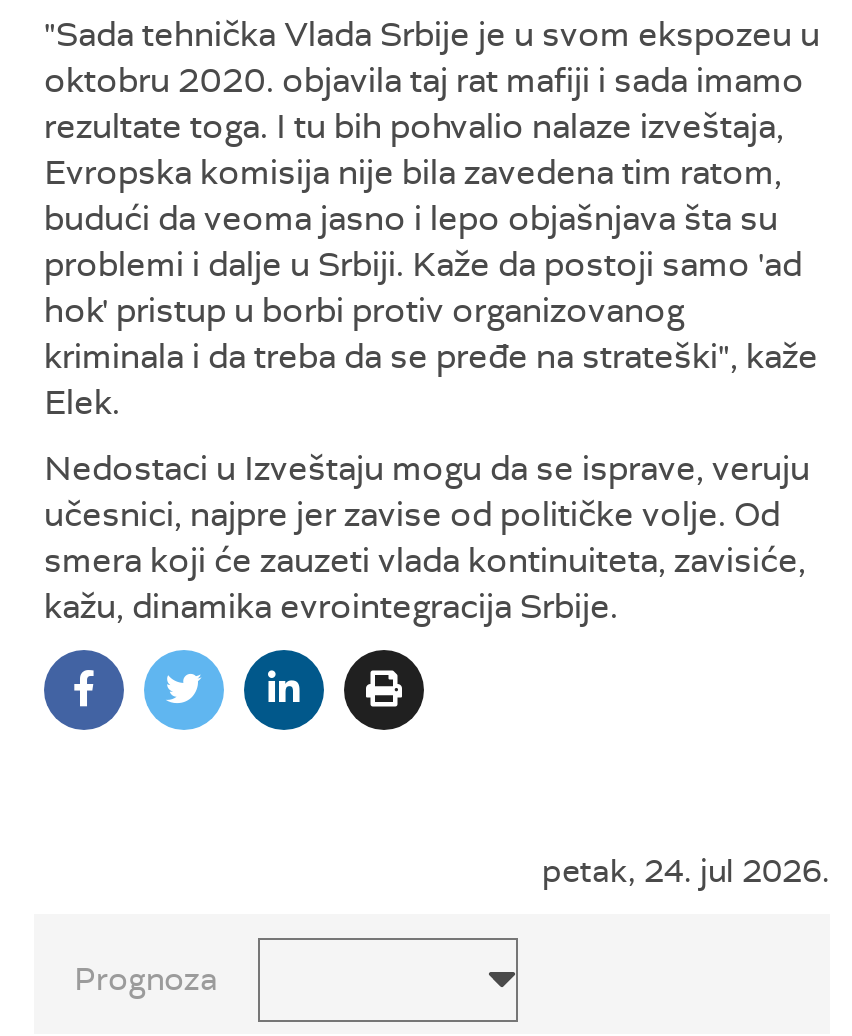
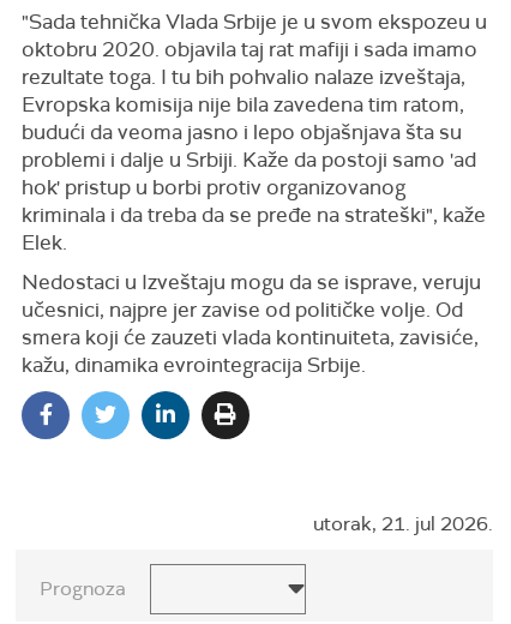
[542,850,830,892] petak, 24. jul 2026. -> [313,511,493,537] utorak, 21. jul 2026.

